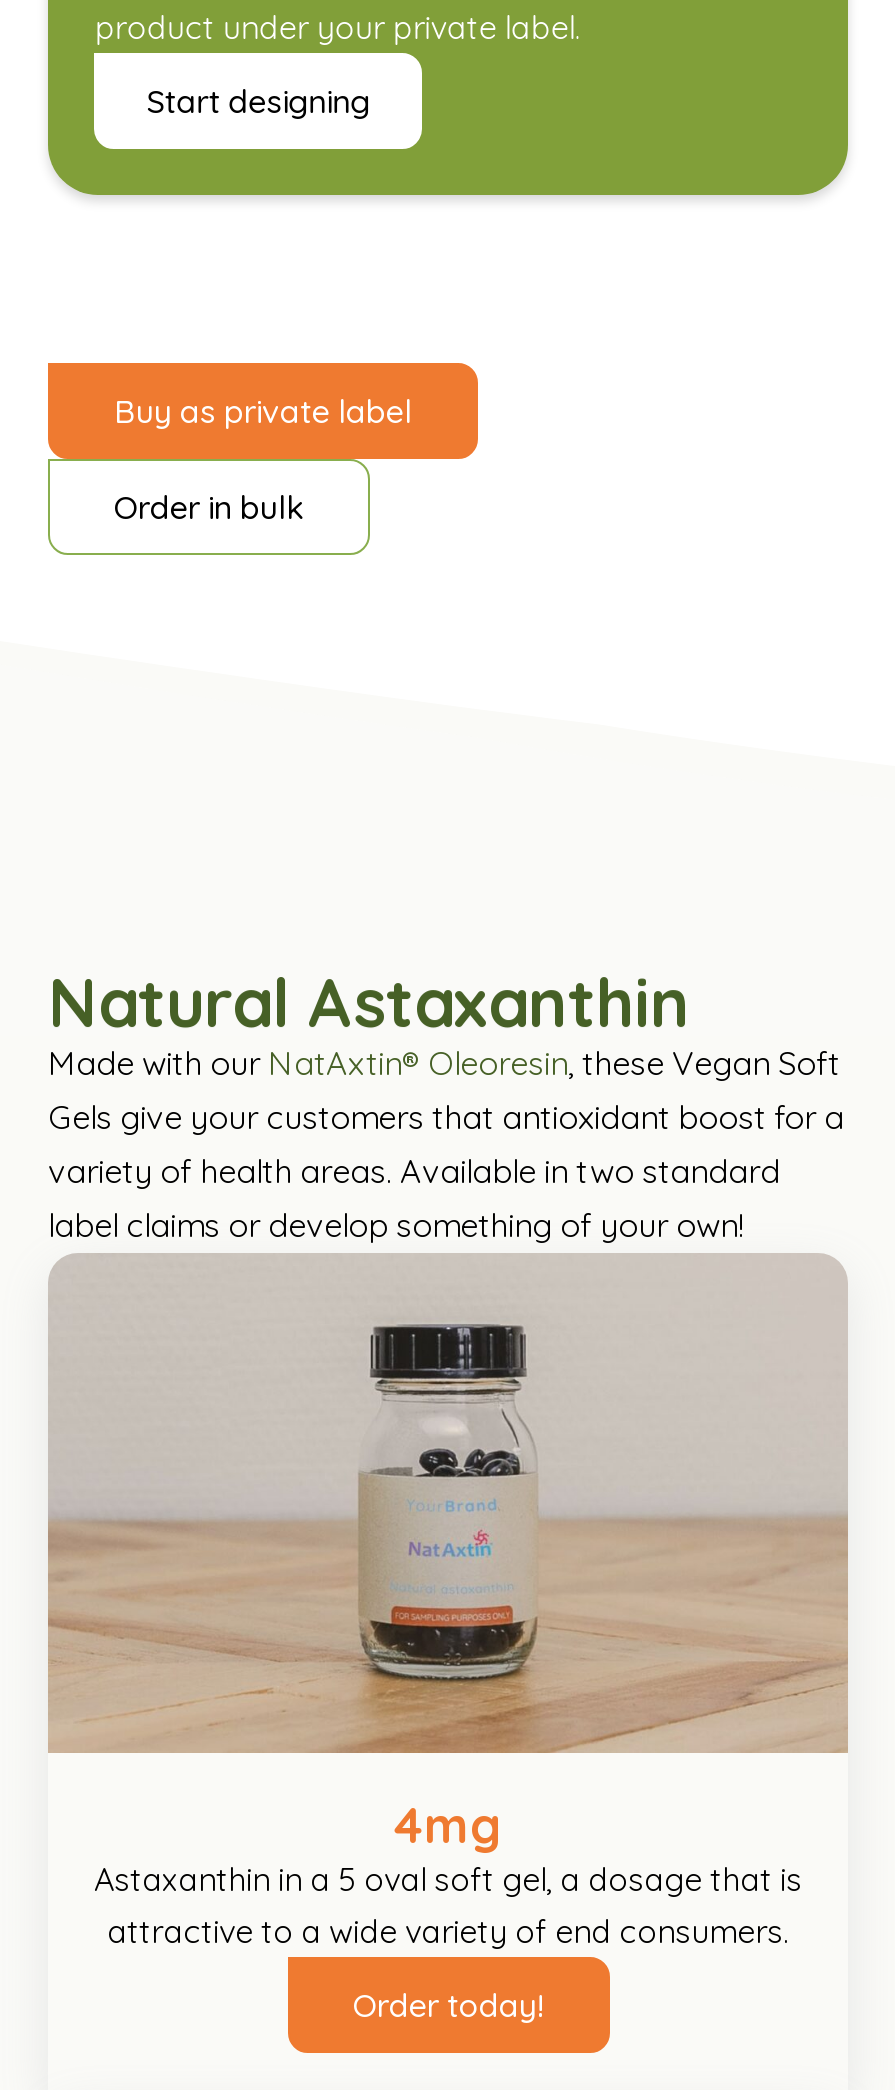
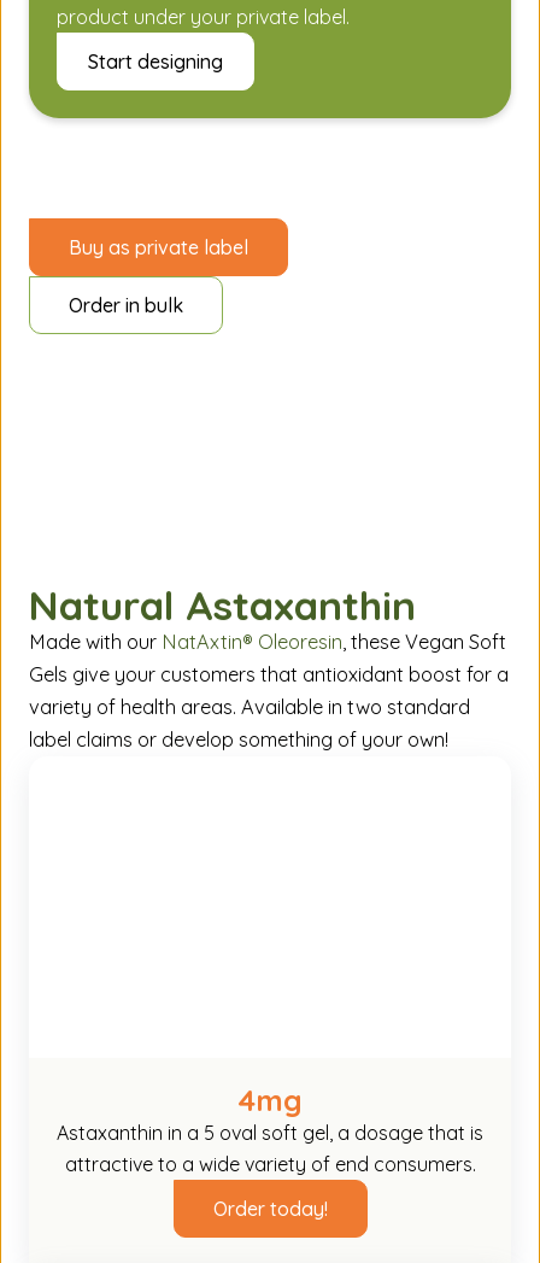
[46,1252,850,1756] [image] -> none

